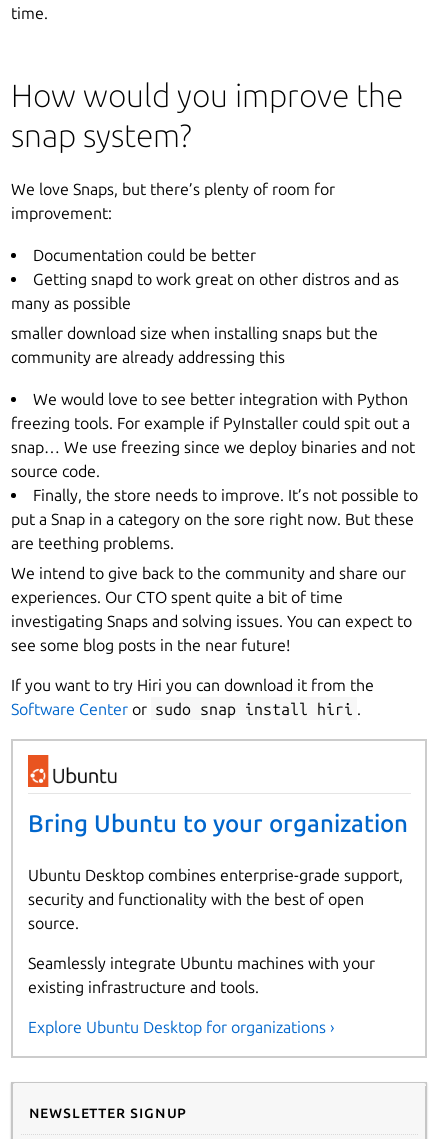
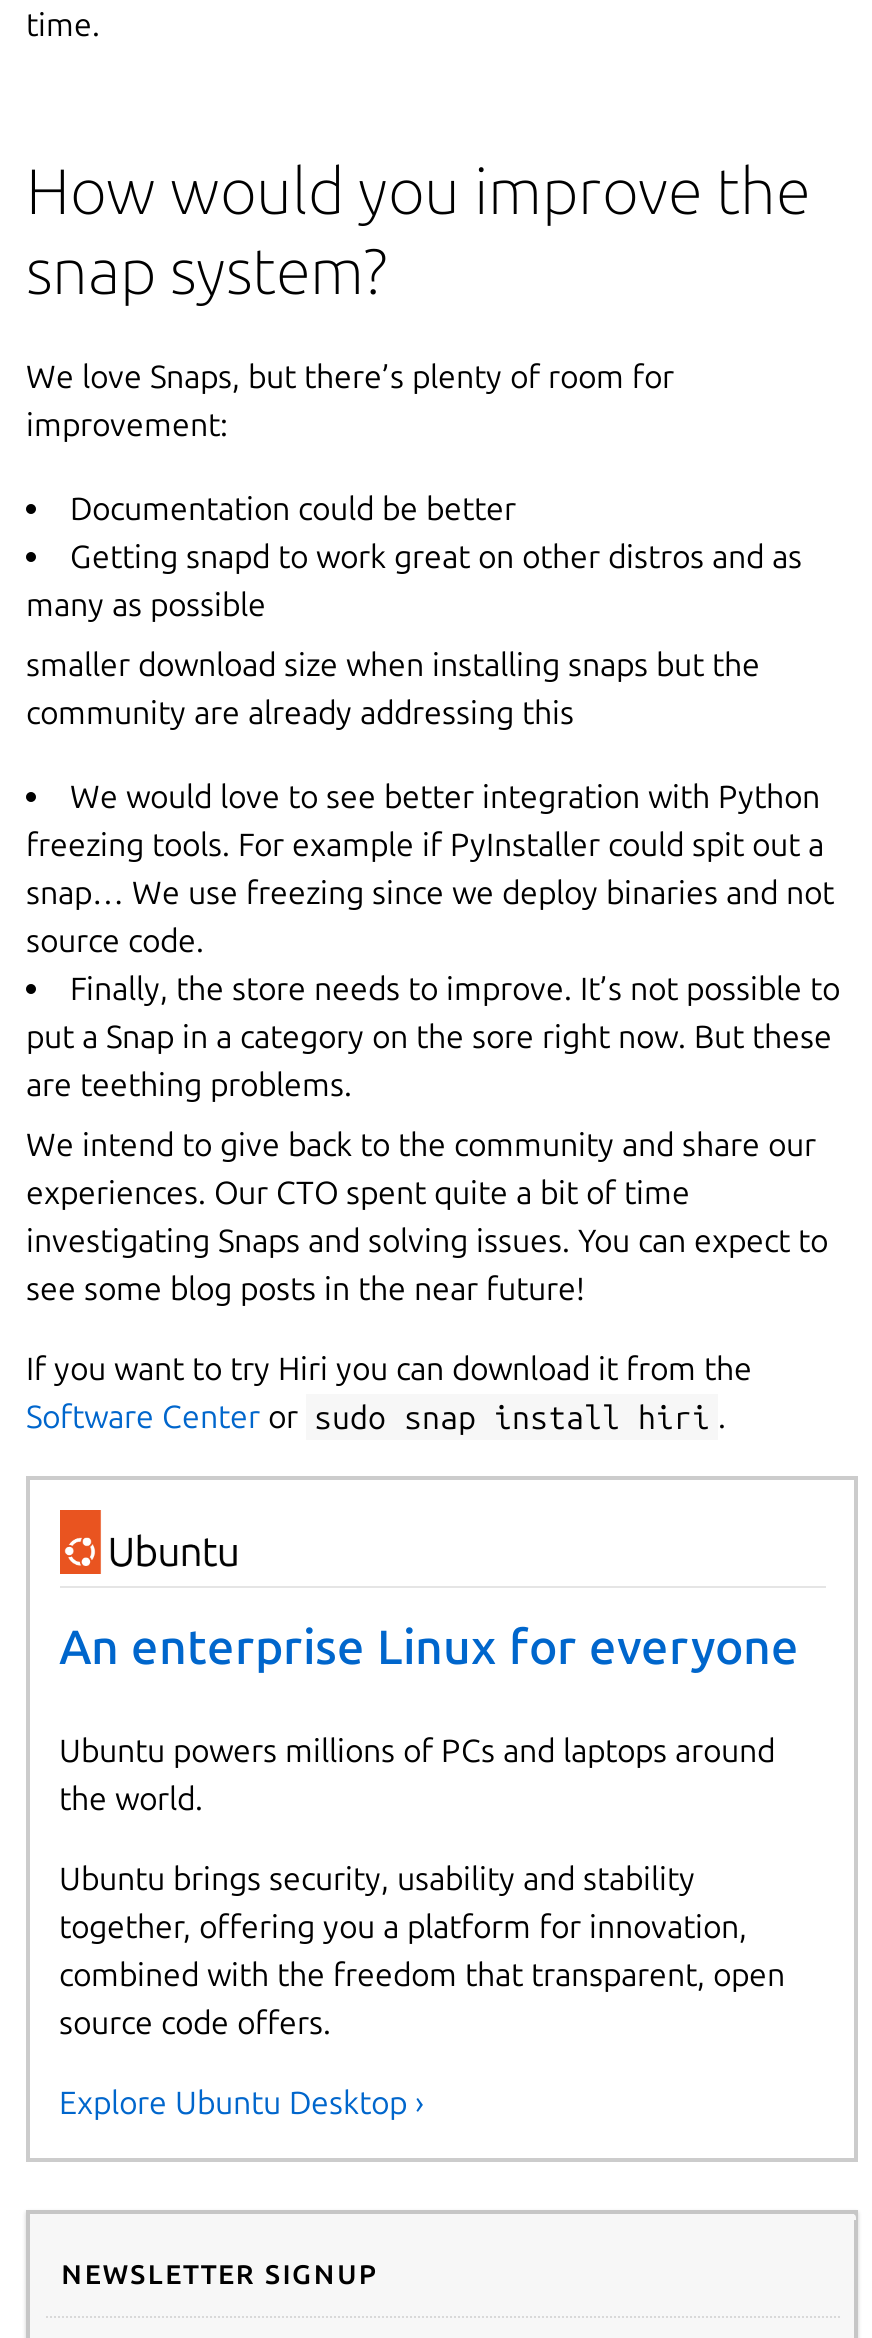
[27,810,407,837] Bring Ubuntu to your organization -> [59,1620,799,1674] An enterprise Linux for everyone
[27,866,402,932] Ubuntu Desktop combines enterprise-grade support, | security and functionality with the best of open | source. -> [59,1732,775,1816] Ubuntu powers millions of PCs and laptops around | the world.
[27,954,374,996] Seamlessly integrate Ubuntu machines with your | existing infrastructure and tools. -> [59,1860,785,2040] Ubuntu brings security, usability and stability | together, offering you a platform for innovation, | combined with the freedom that transparent, open | source code offers.
[27,1018,334,1036] Explore Ubuntu Desktop for organizations › -> [59,2084,425,2120] Explore Ubuntu Desktop ›

